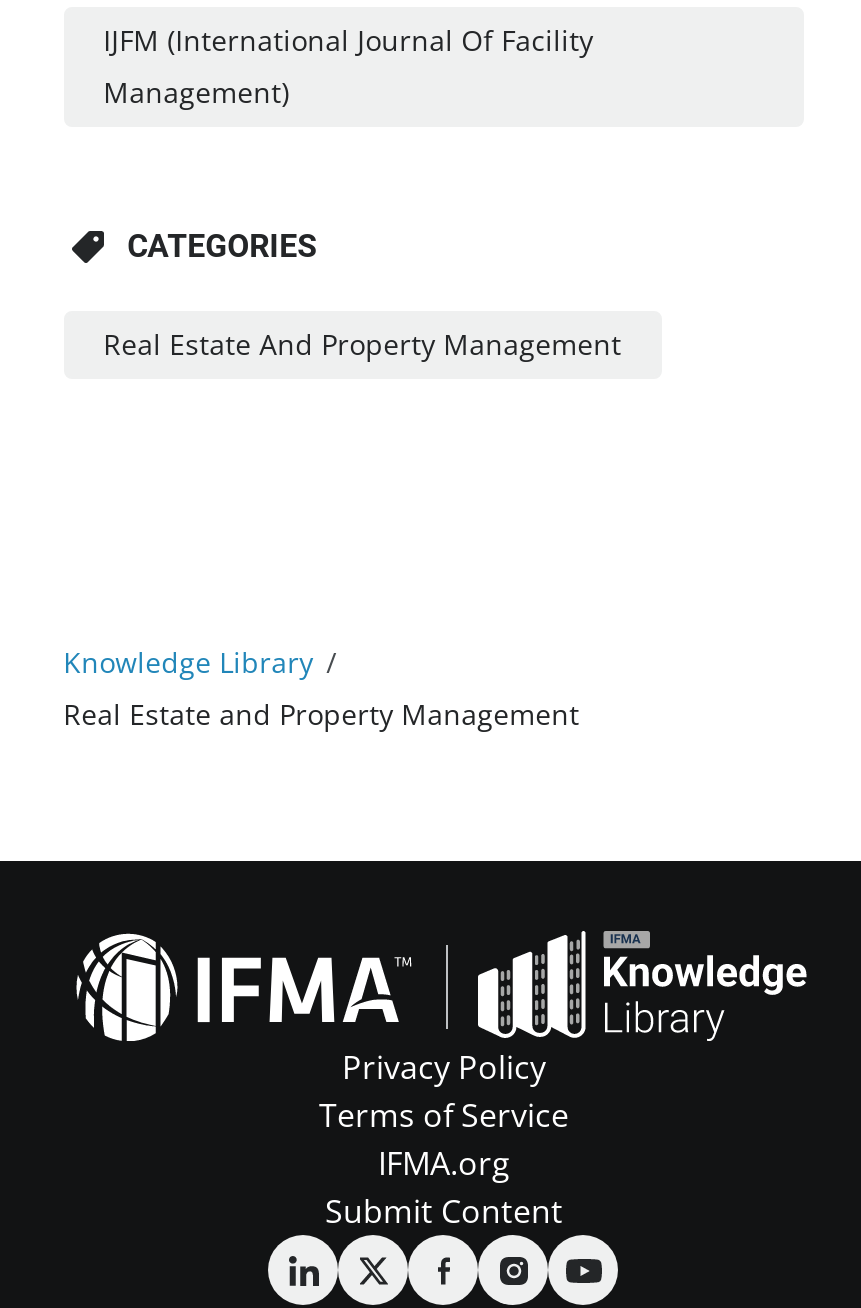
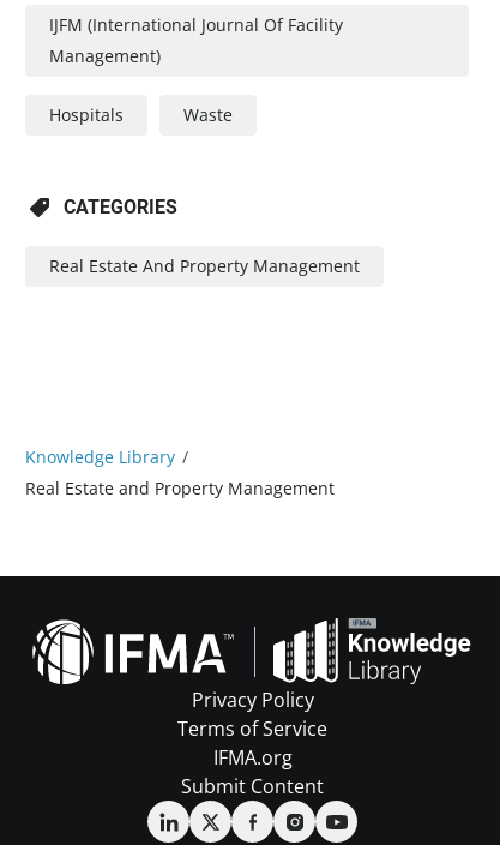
none -> [49,103,232,126] Hospitals | Waste

